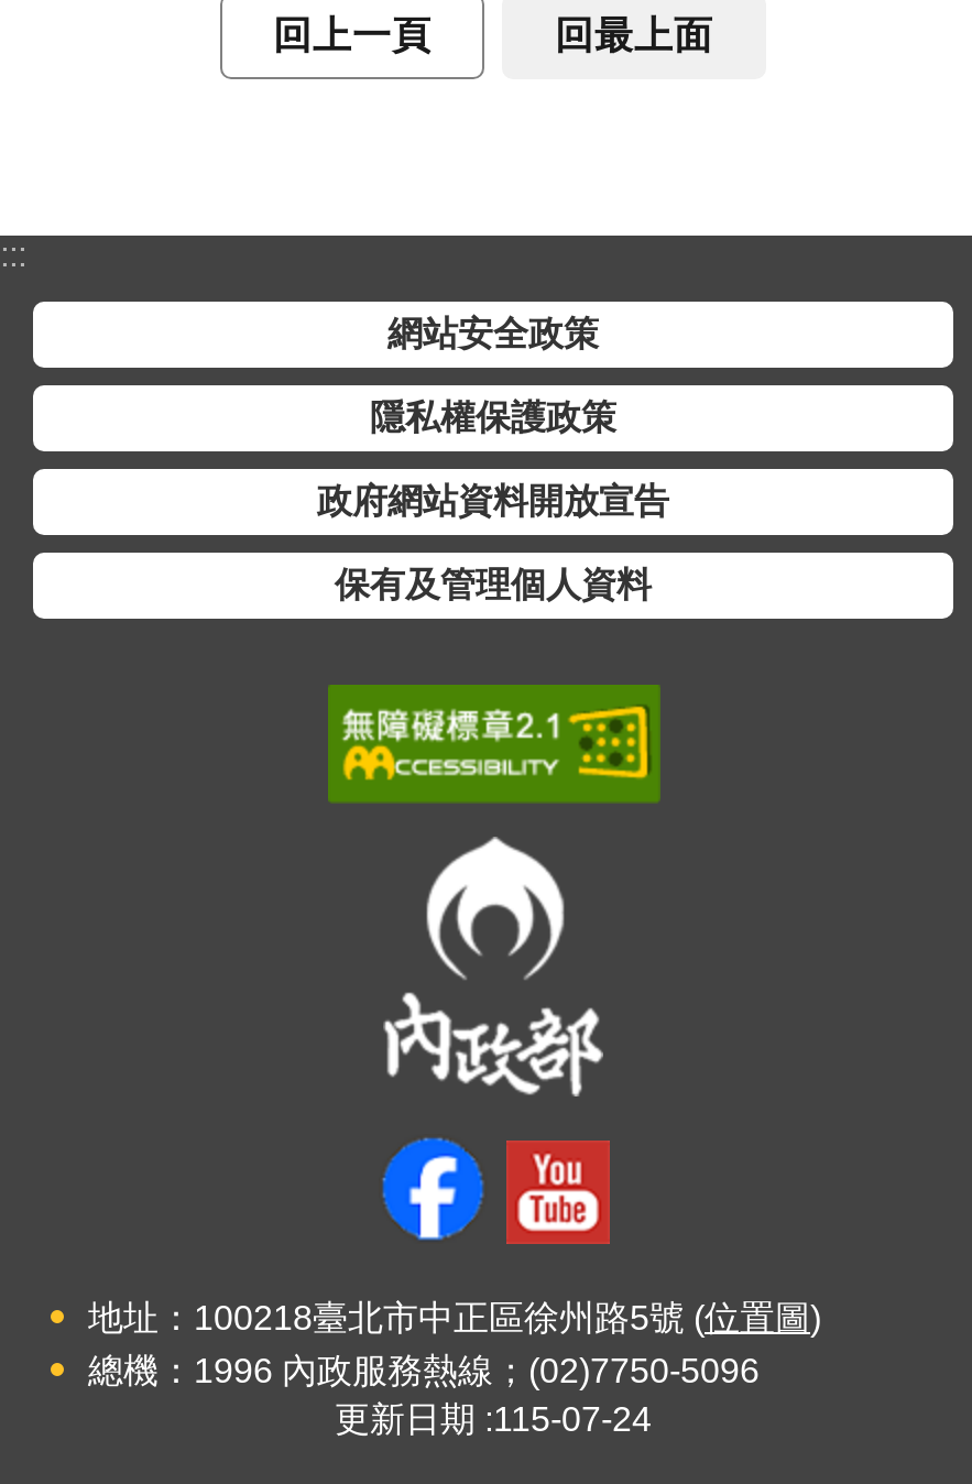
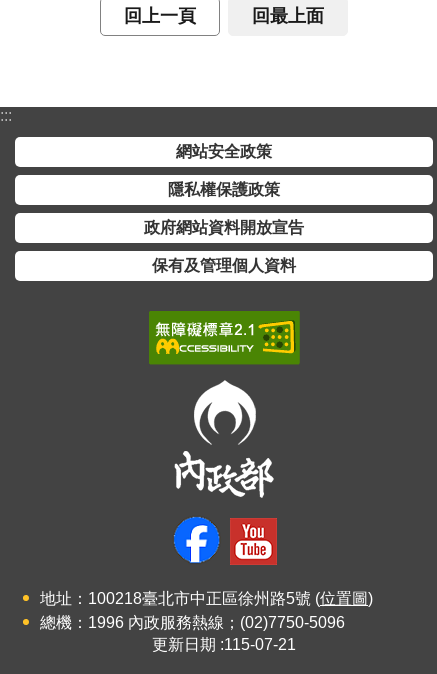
[335,1400,652,1438] 更新日期 115-07-24 -> [152,636,296,653] 更新日期 115-07-21

